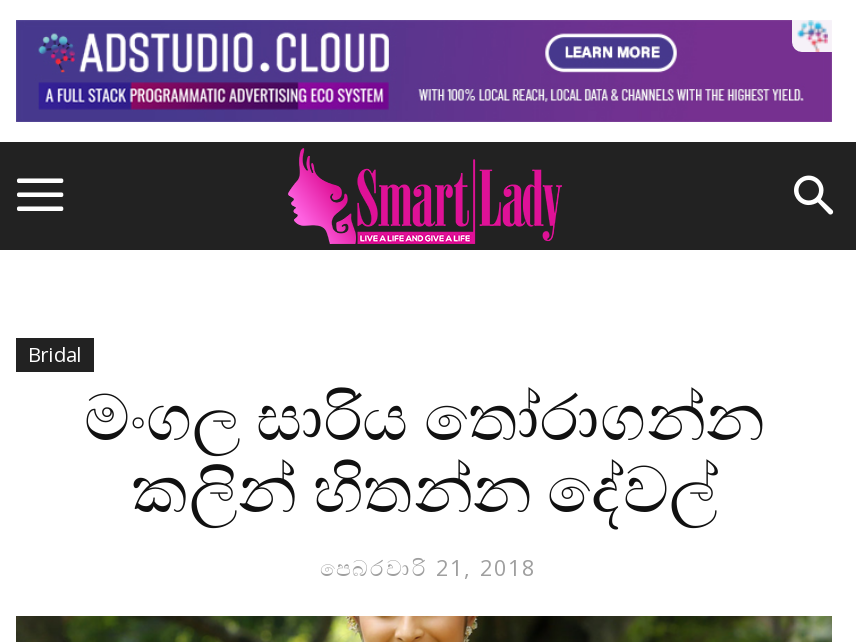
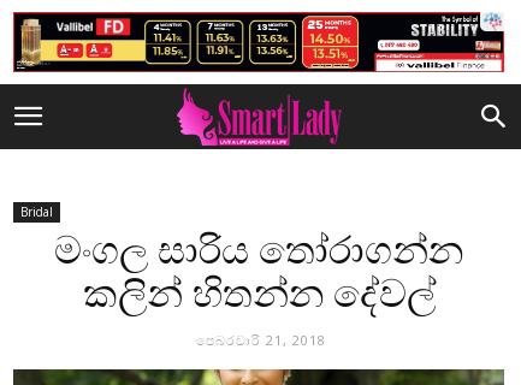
[14,18,834,124] [image] -> [12,11,505,72] [image]

